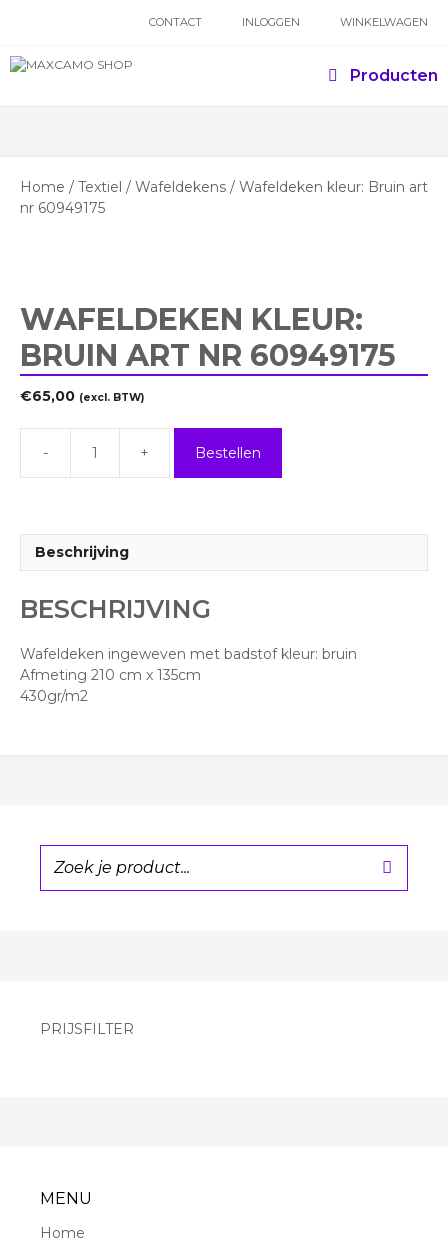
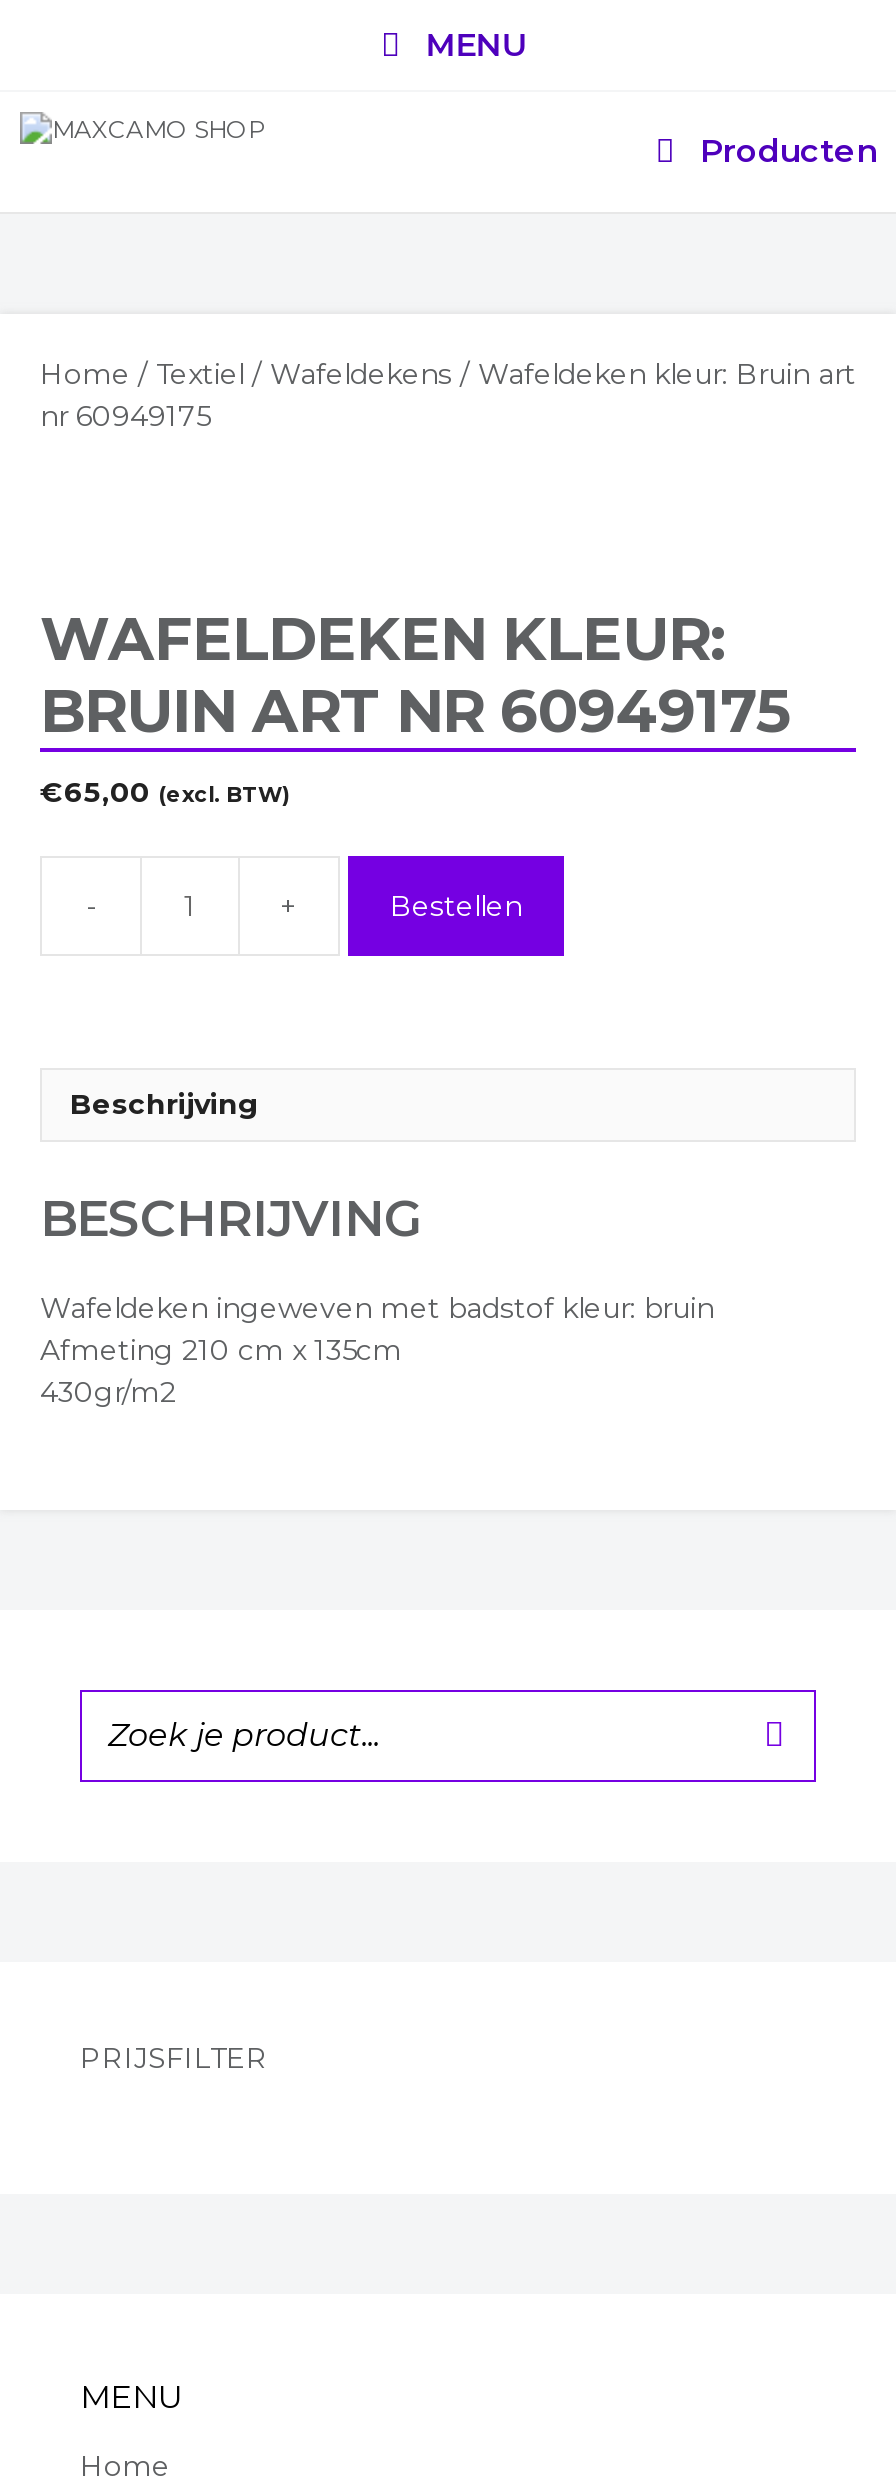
[149,15,428,29] CONTACT | INLOGGEN | WINKELWAGEN -> [426,26,526,64] MENU

